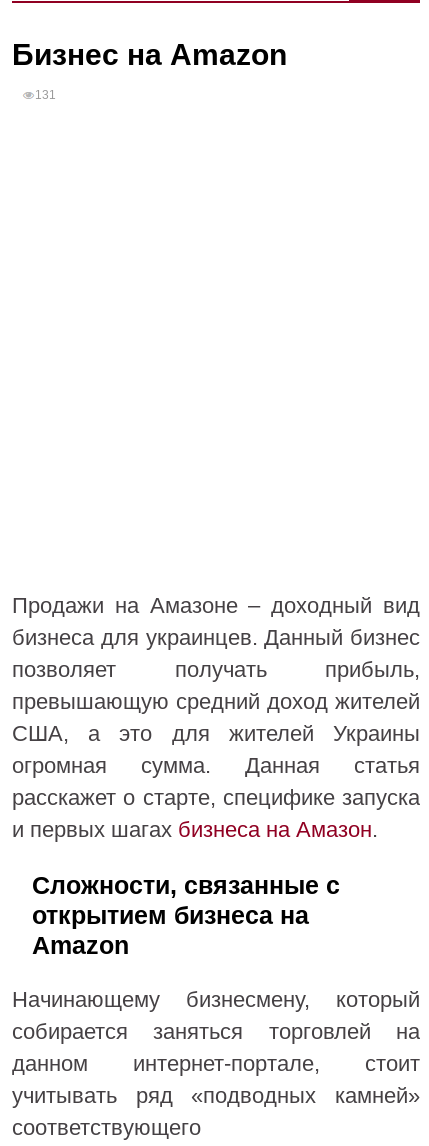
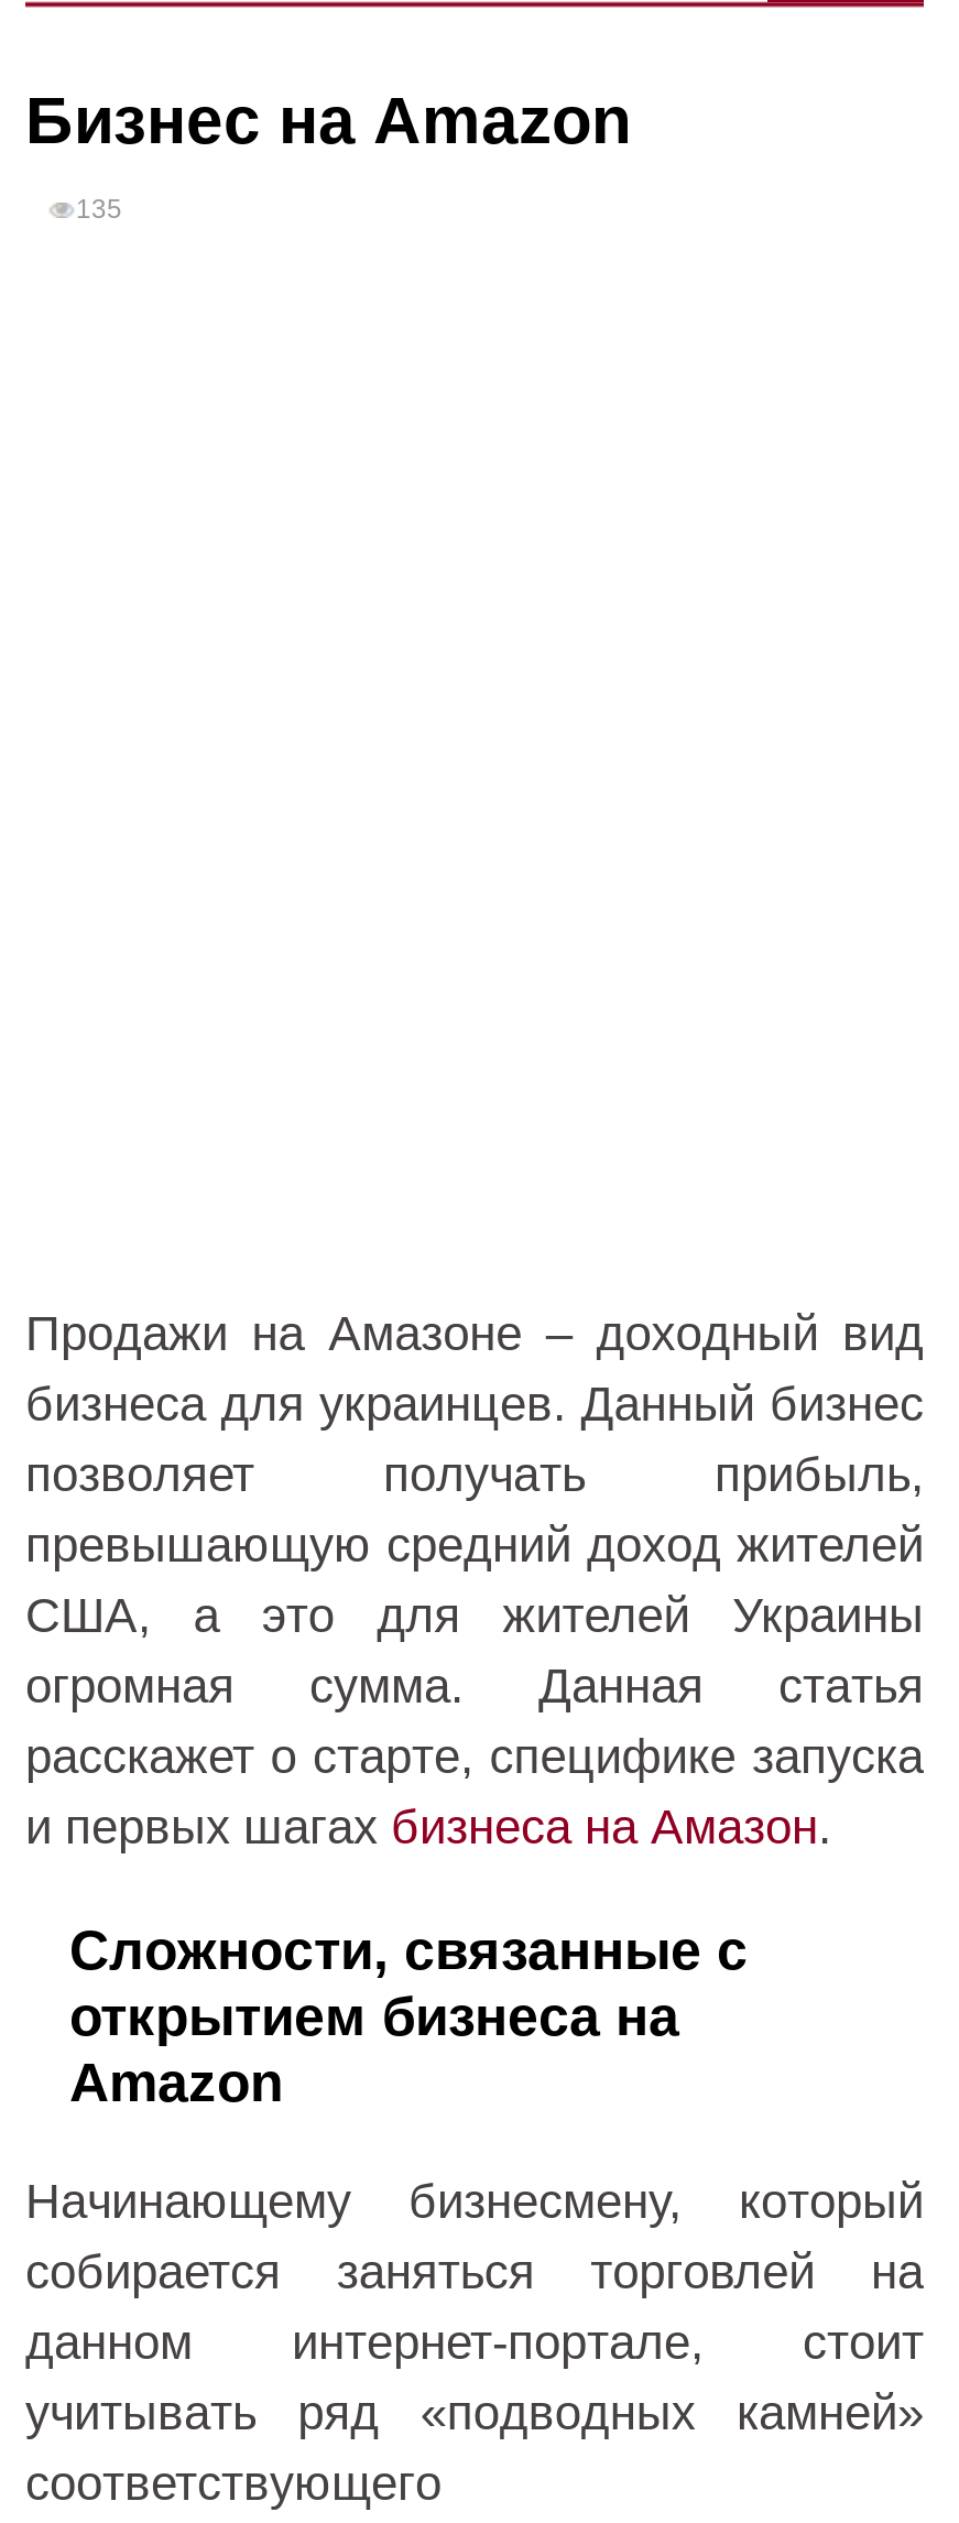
[35,88,56,102] 131 -> [76,194,122,225] 135

